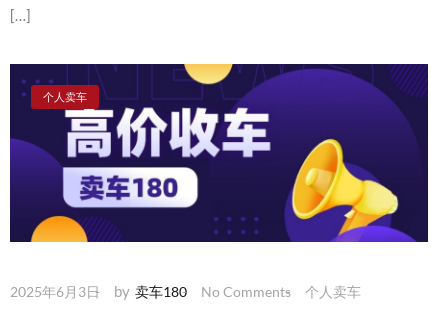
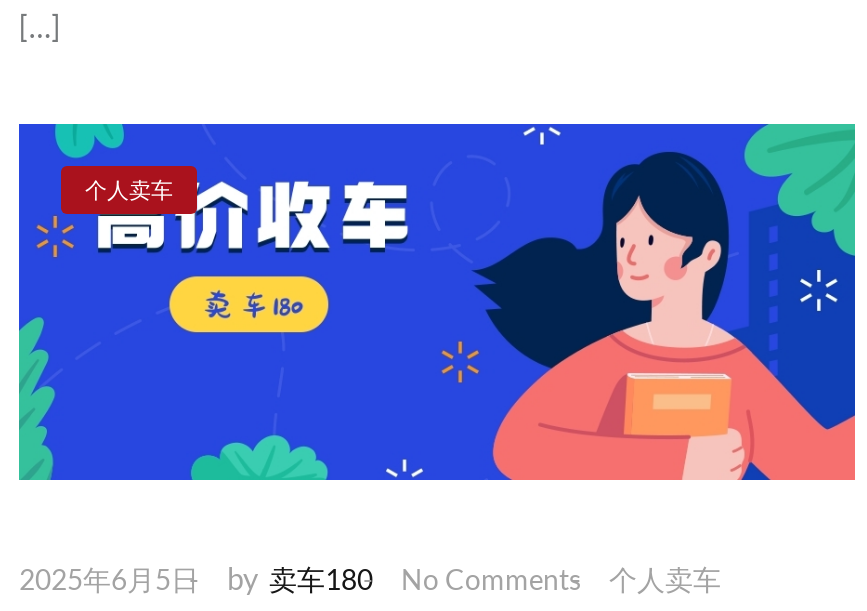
[9,63,429,299] [image] | 2025年6月3日 by 卖车180 No Comments 个人卖车 -> [17,121,857,596] [image] | 2025年6月5日 by 卖车180 No Comments 个人卖车

